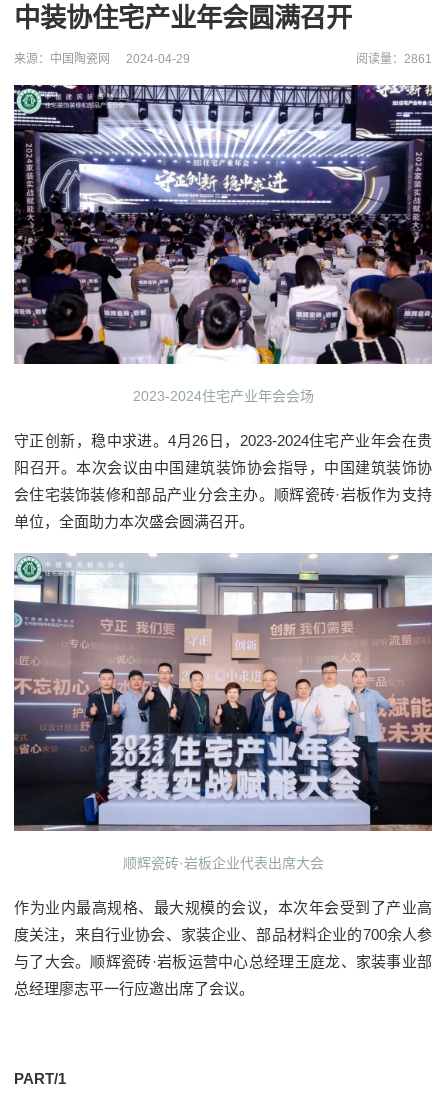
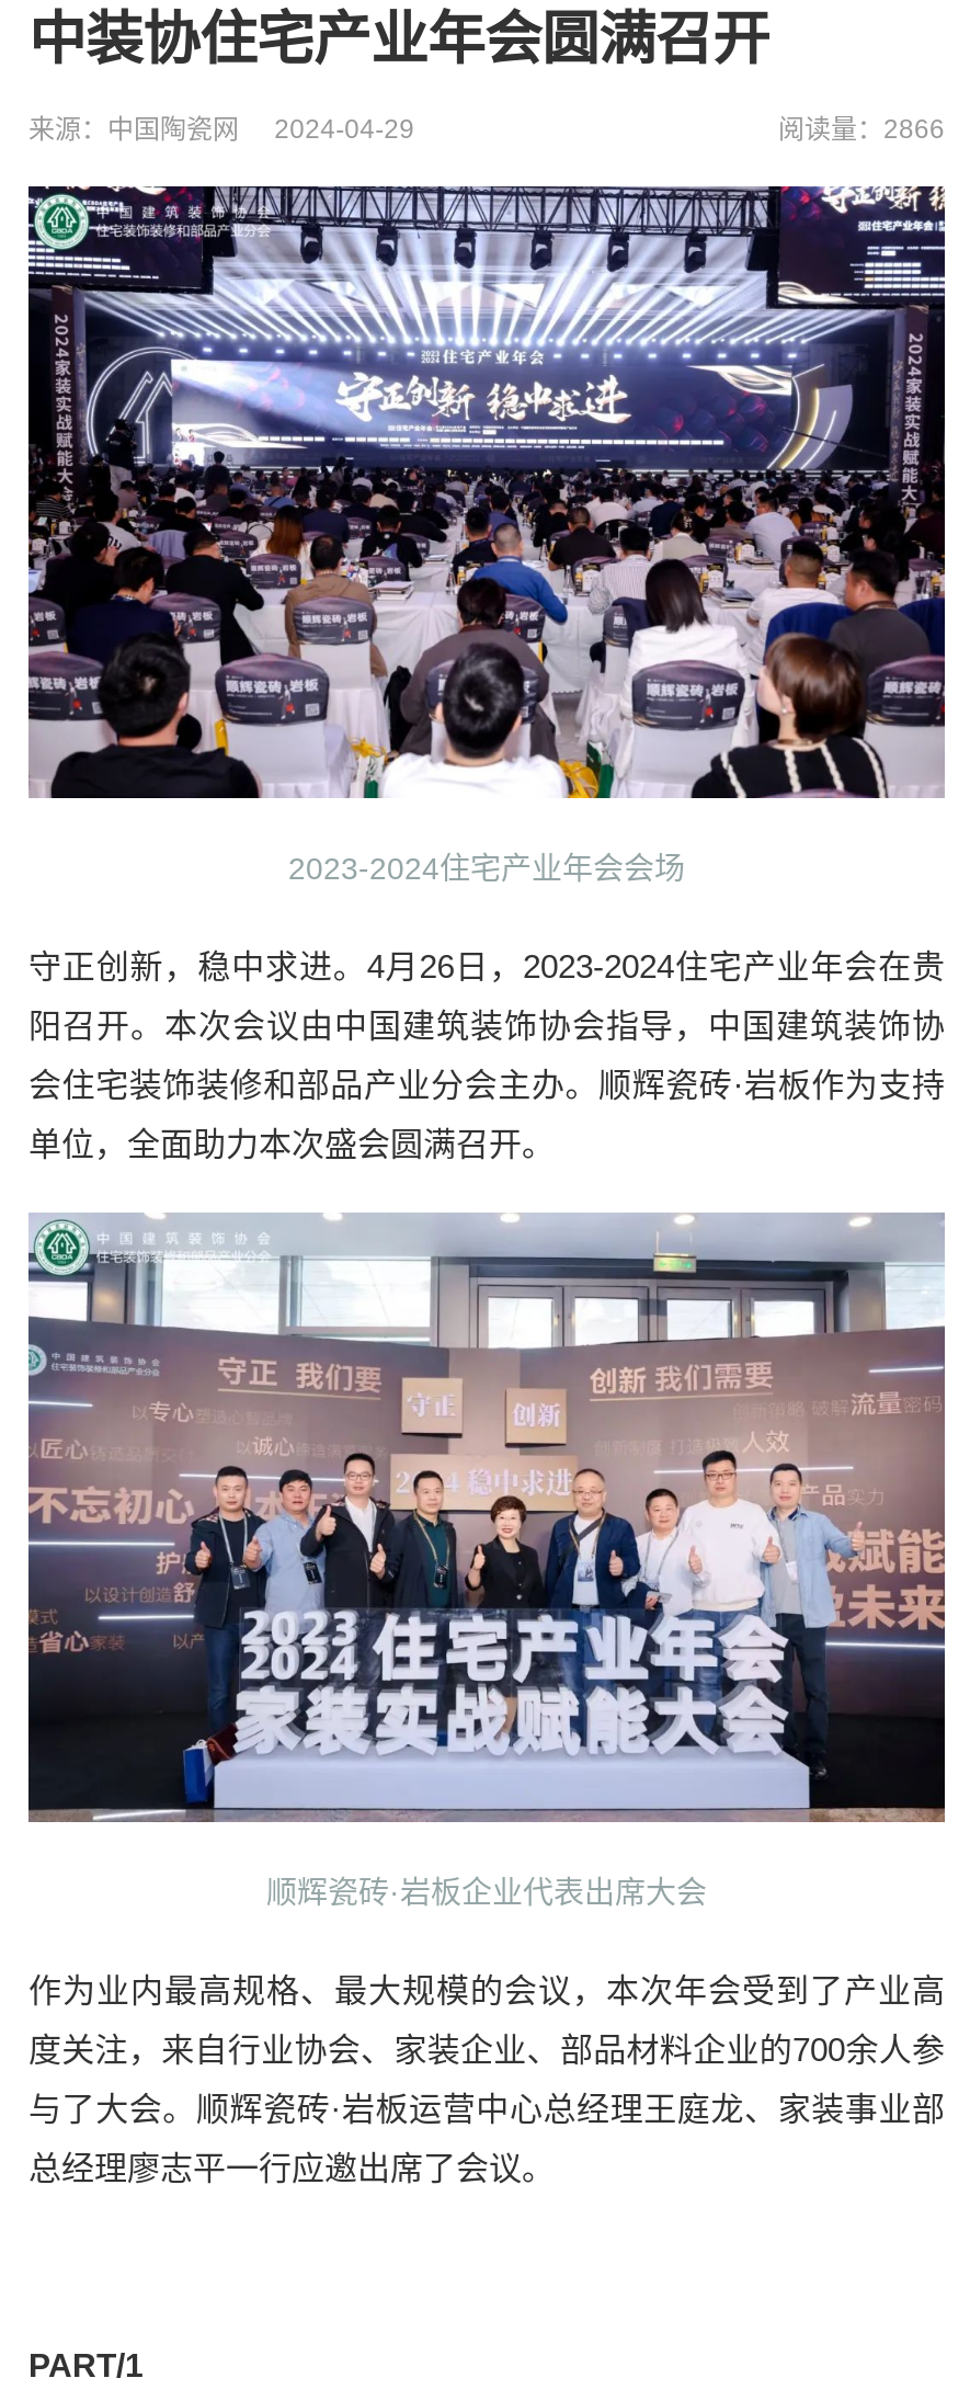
[356,52,432,66] 阅读量：2861 -> [778,114,945,145] 阅读量：2866

